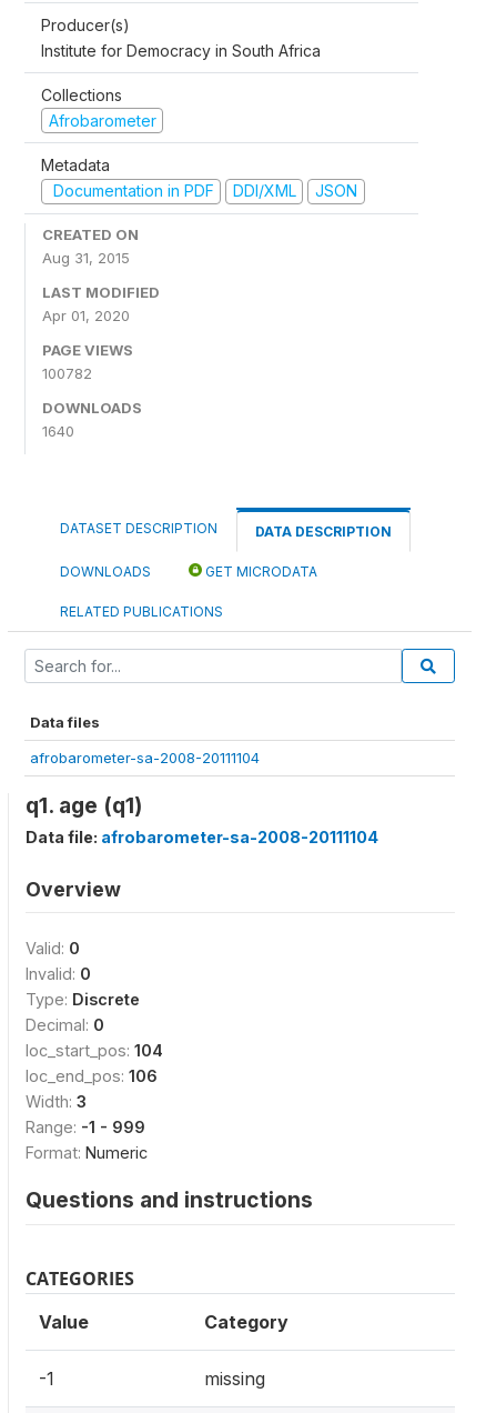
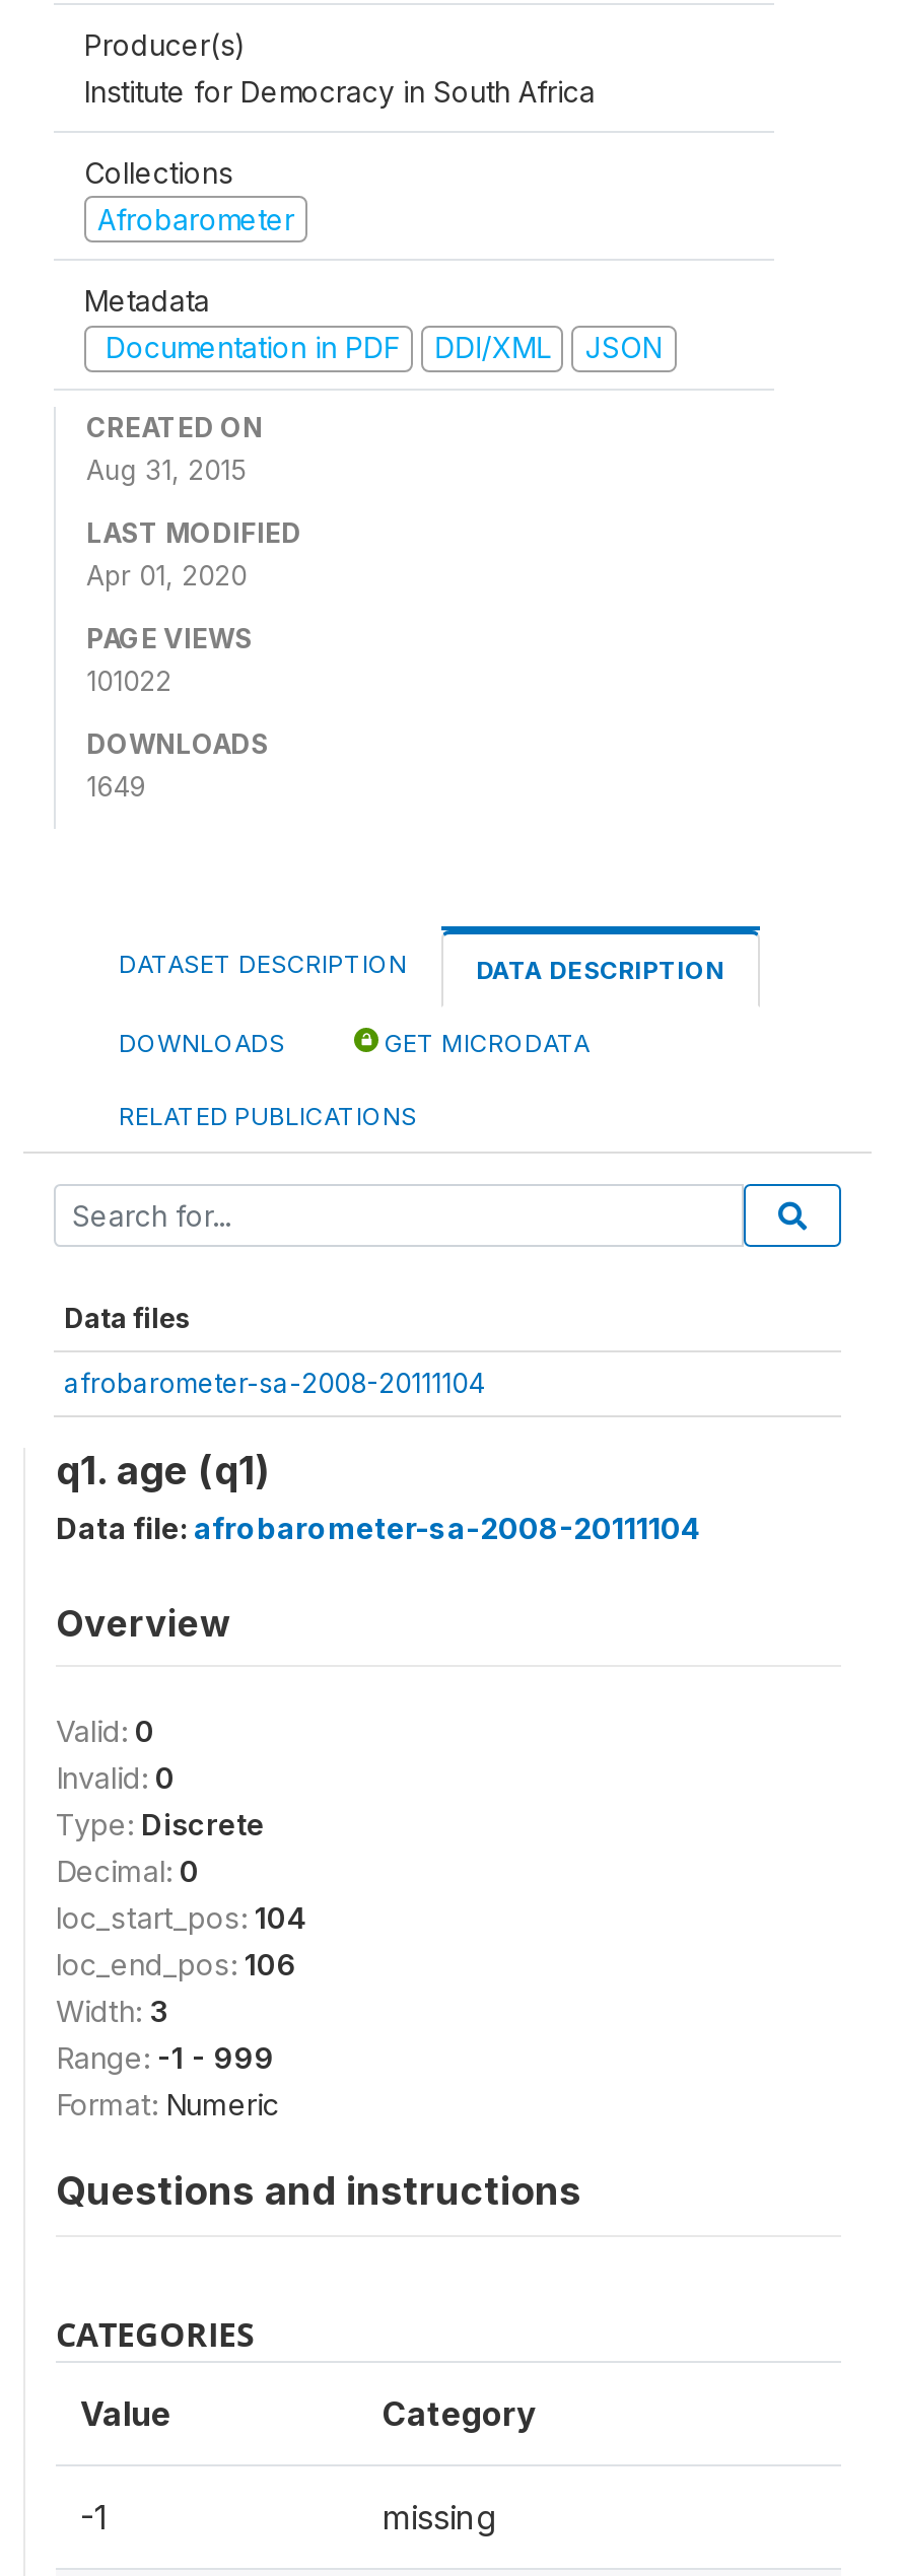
[42,364,92,382] 100782 -> [86,665,171,697] 101022
[42,422,74,440] 1640 -> [86,770,145,803] 1649

